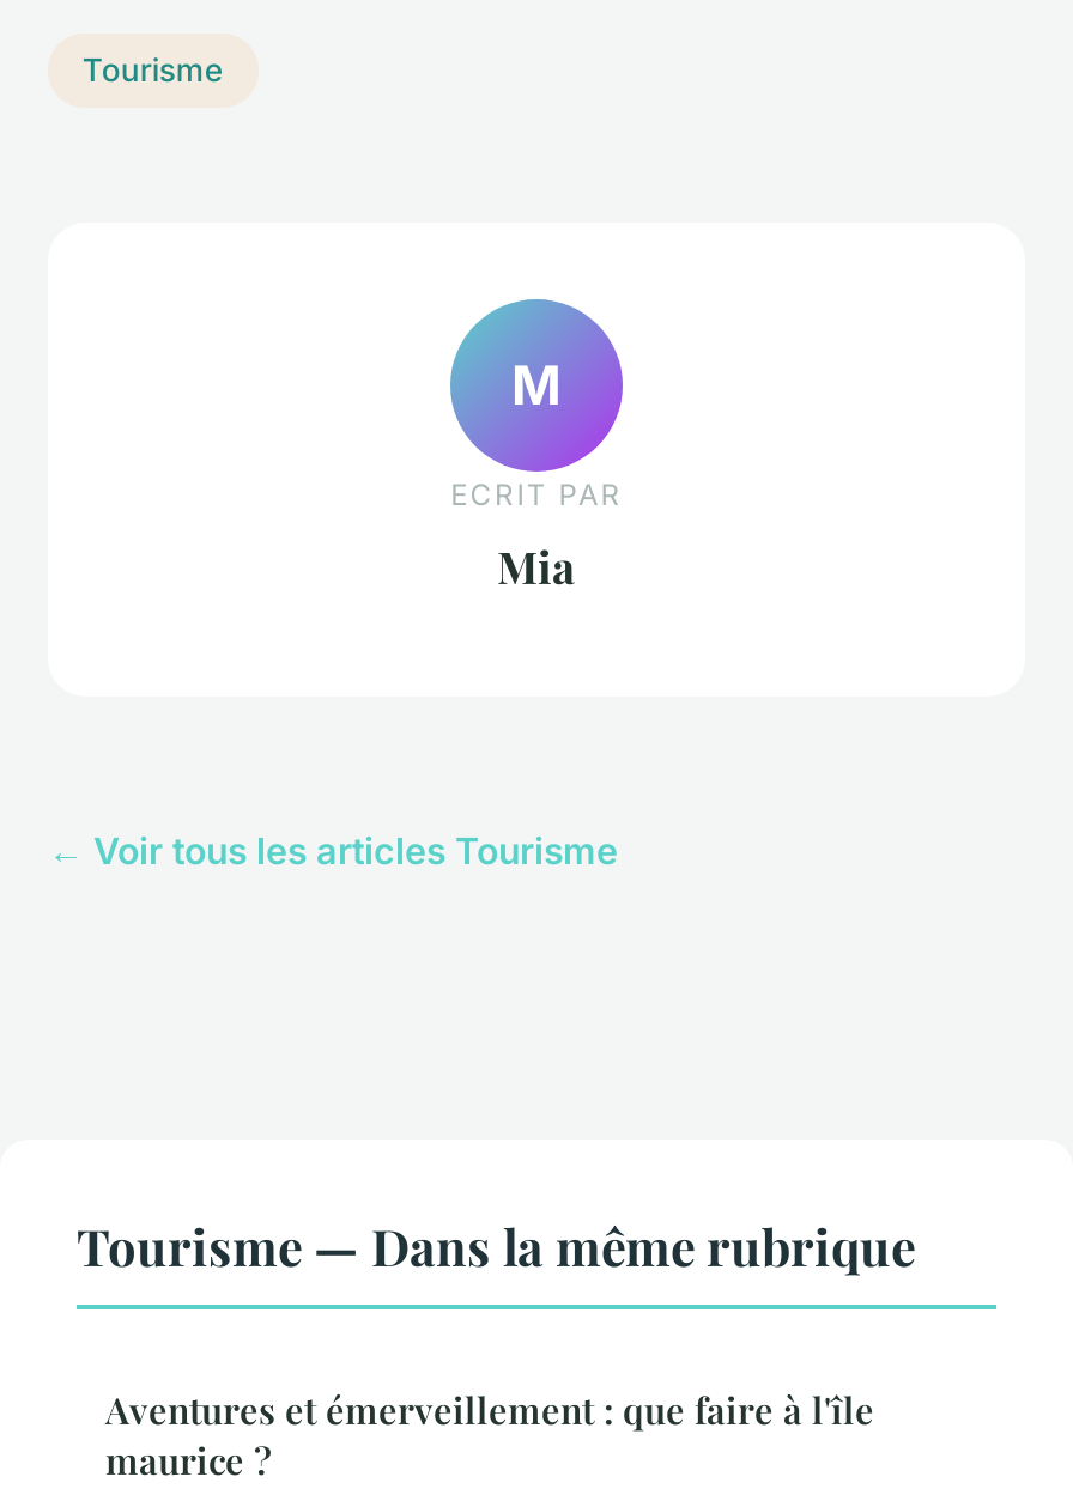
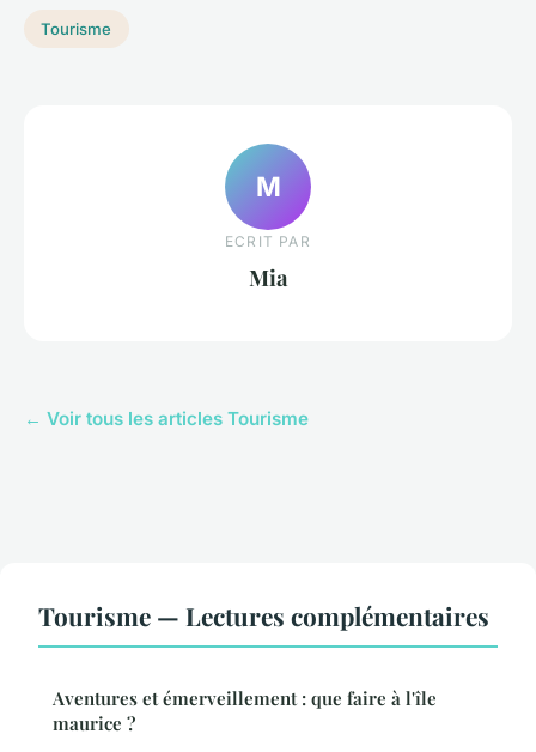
[77,1210,915,1277] Tourisme — Dans la même rubrique -> [38,599,489,633] Tourisme — Lectures complémentaires

